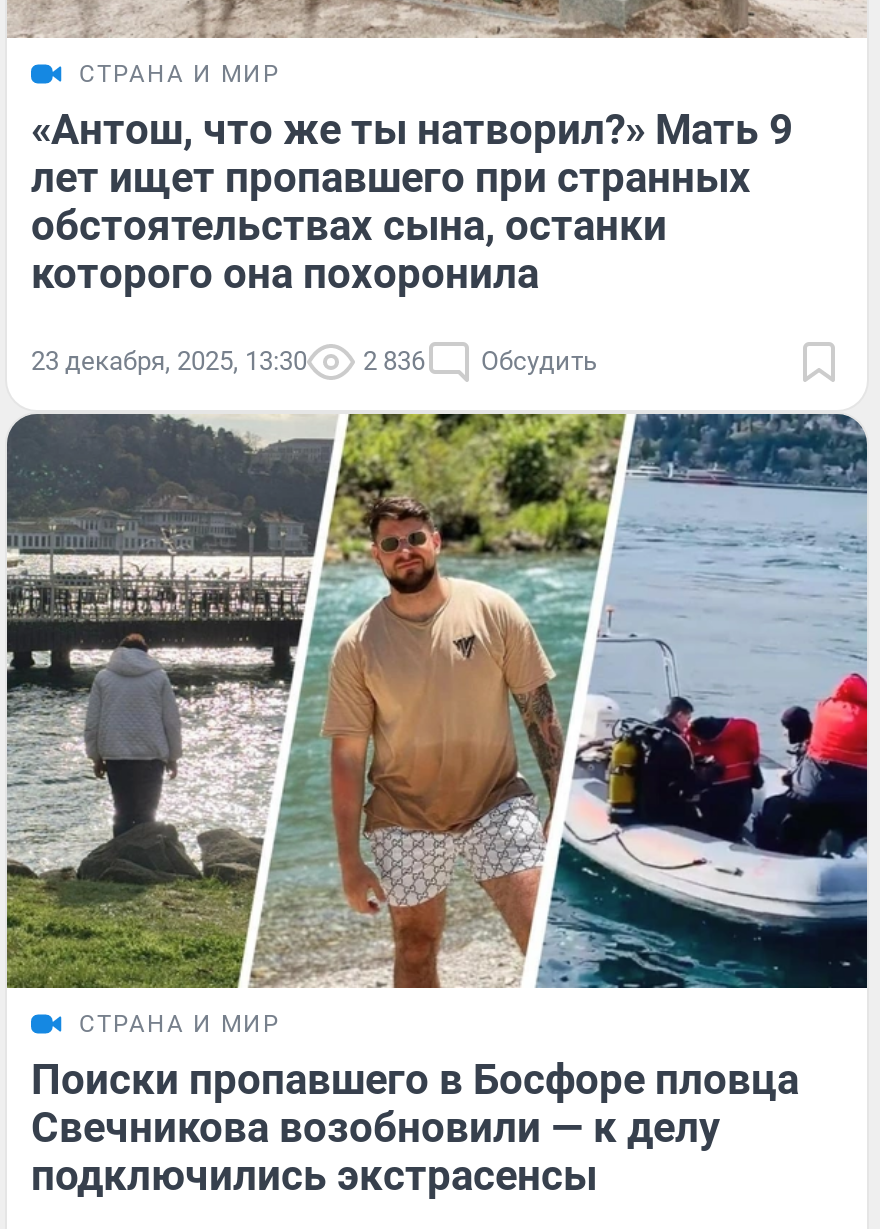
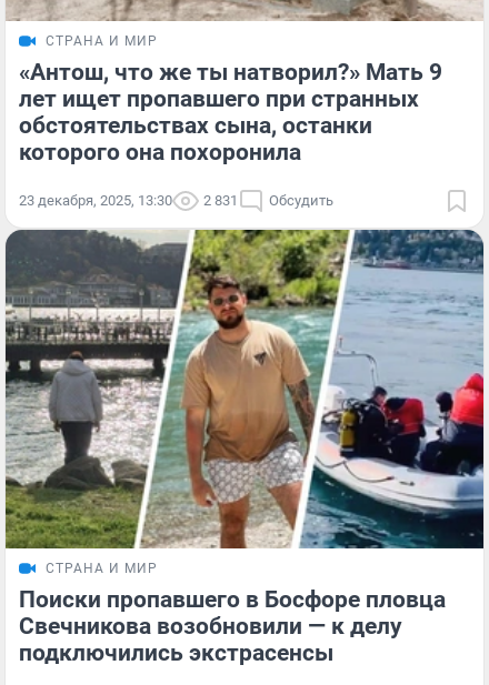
[31,347,597,377] 23 декабря, 2025, 13:30 2 836 Обсудить -> [19,192,333,209] 23 декабря, 2025, 13:30 2 831 Обсудить

